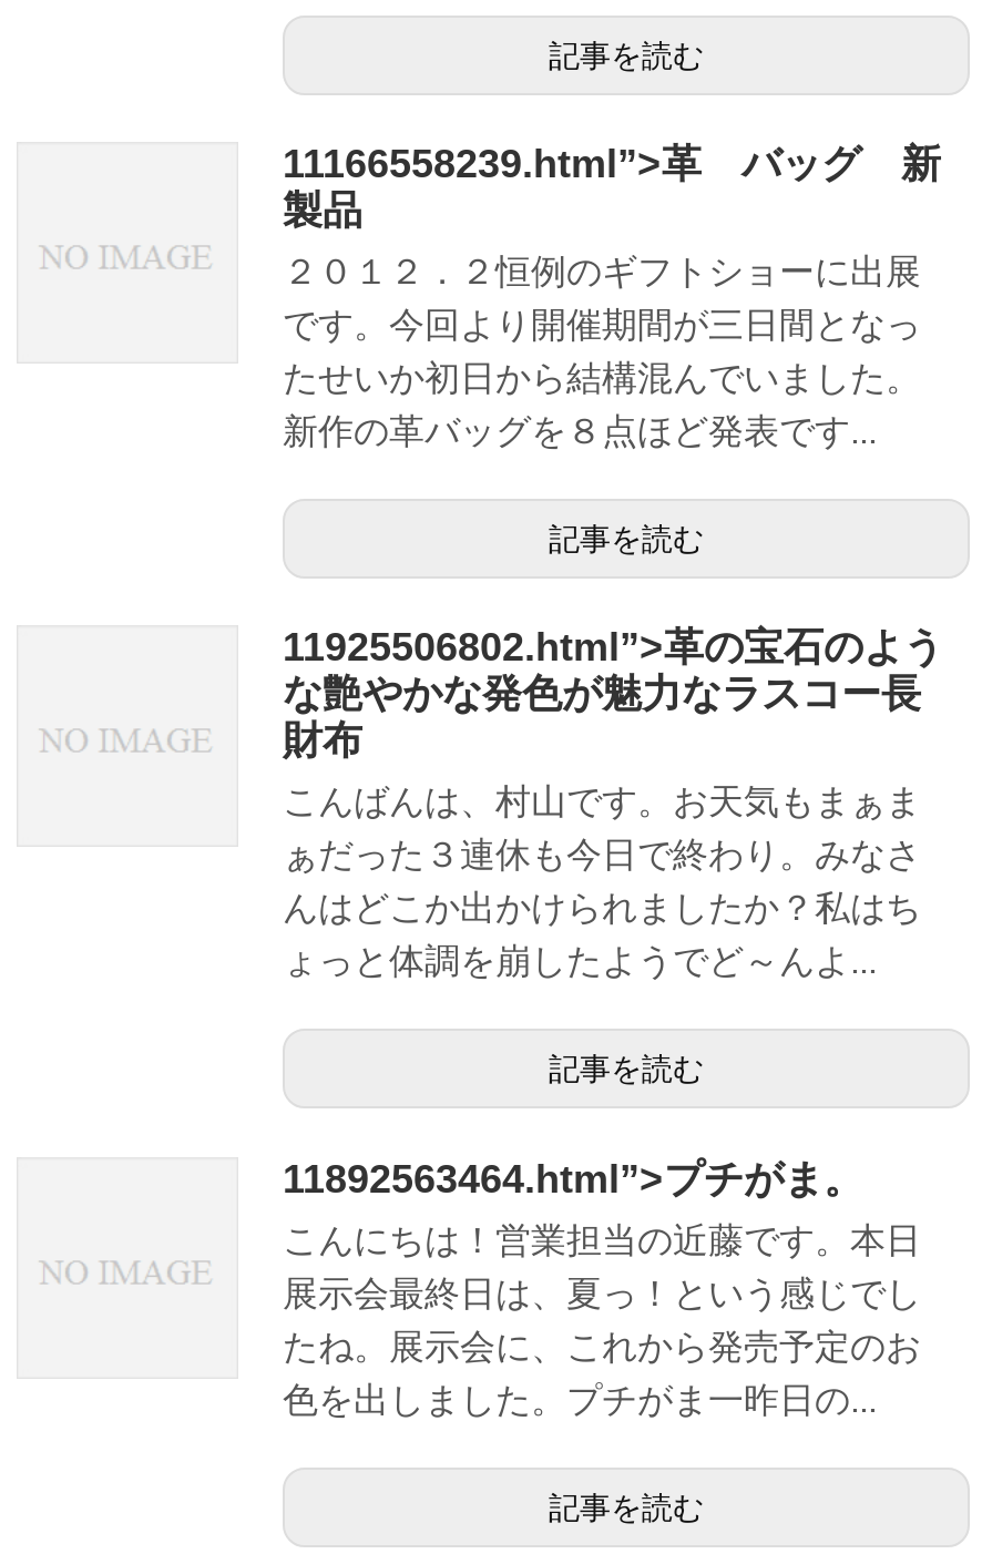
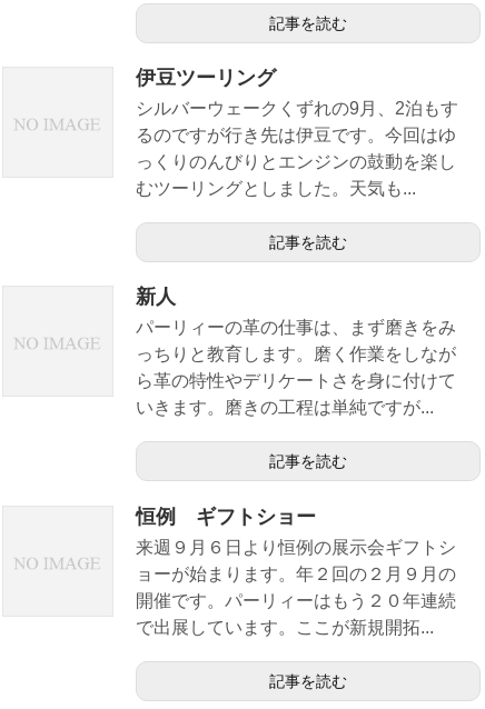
[283,142,941,450] 11166558239.html”>革 バッグ 新 | 製品 | ２０１２．２恒例のギフトショーに出展 | です。今回より開催期間が三日間となっ | たせいか初日から結構混んでいました。 | 新作の革バッグを８点ほど発表です... -> [136,67,458,198] 伊豆ツーリング | シルバーウェークくずれの9月、2泊もす | るのですが行き先は伊豆です。今回はゆ | っくりのんびりとエンジンの鼓動を楽し | むツーリングとしました。天気も...
[283,626,943,981] 11925506802.html”>革の宝石のよう | な艶やかな発色が魅力なラスコー長 | 財布 | こんばんは、村山です。お天気もまぁま | ぁだった３連休も今日で終わり。みなさ | んはどこか出かけられましたか？私はち | ょっと体調を崩したようでど～んよ... -> [136,286,456,417] 新人 | パーリィーの革の仕事は、まず磨きをみ | っちりと教育します。磨く作業をしなが | ら革の特性やデリケートさを身に付けて | いきます。磨きの工程は単純ですが...
[283,1156,921,1418] 11892563464.html”>プチがま。 | こんにちは！営業担当の近藤です。本日 | 展示会最終日は、夏っ！という感じでし | たね。展示会に、これから発売予定のお | 色を出しました。プチがま一昨日の... -> [136,505,456,636] 恒例 ギフトショー | 来週９月６日より恒例の展示会ギフトシ | ョーが始まります。年２回の２月９月の | 開催です。パーリィーはもう２０年連続 | で出展しています。ここが新規開拓...

